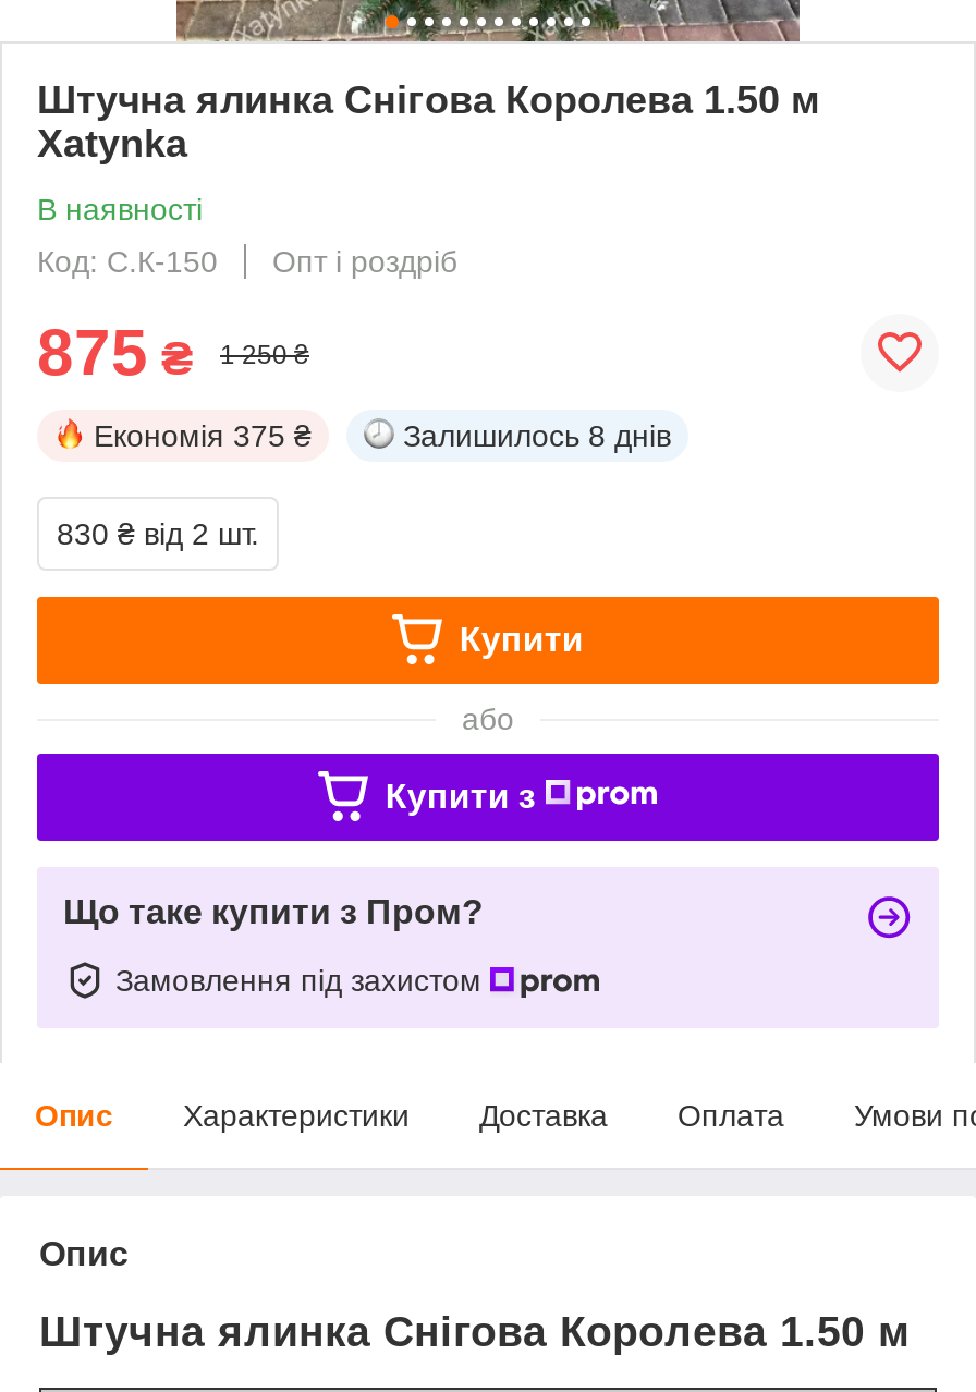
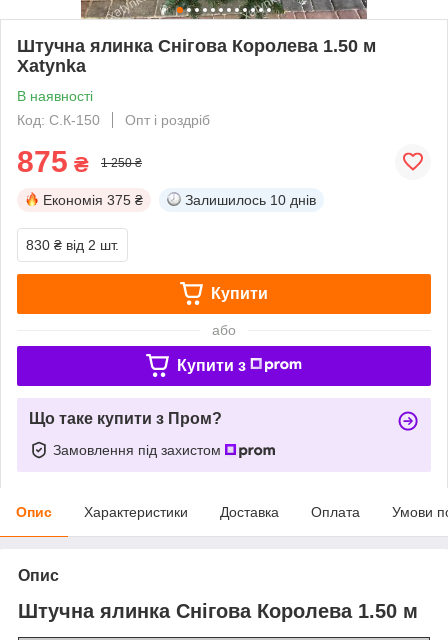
[403,418,671,453] Залишилось 8 днів -> [185,192,316,208] Залишилось 10 днів

